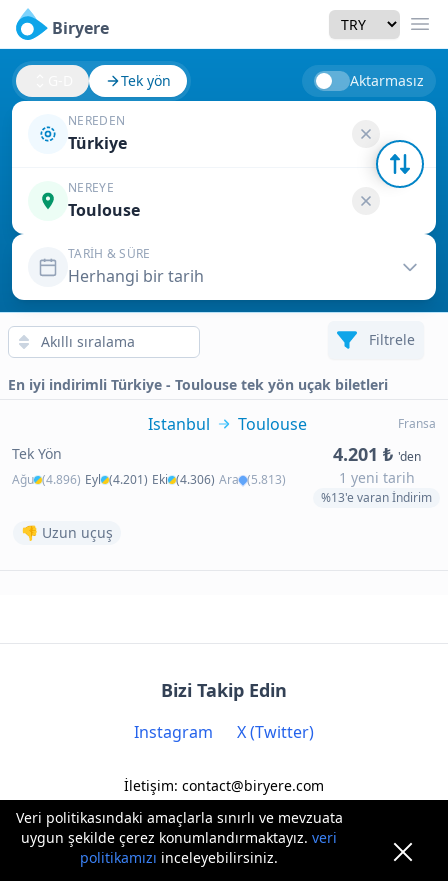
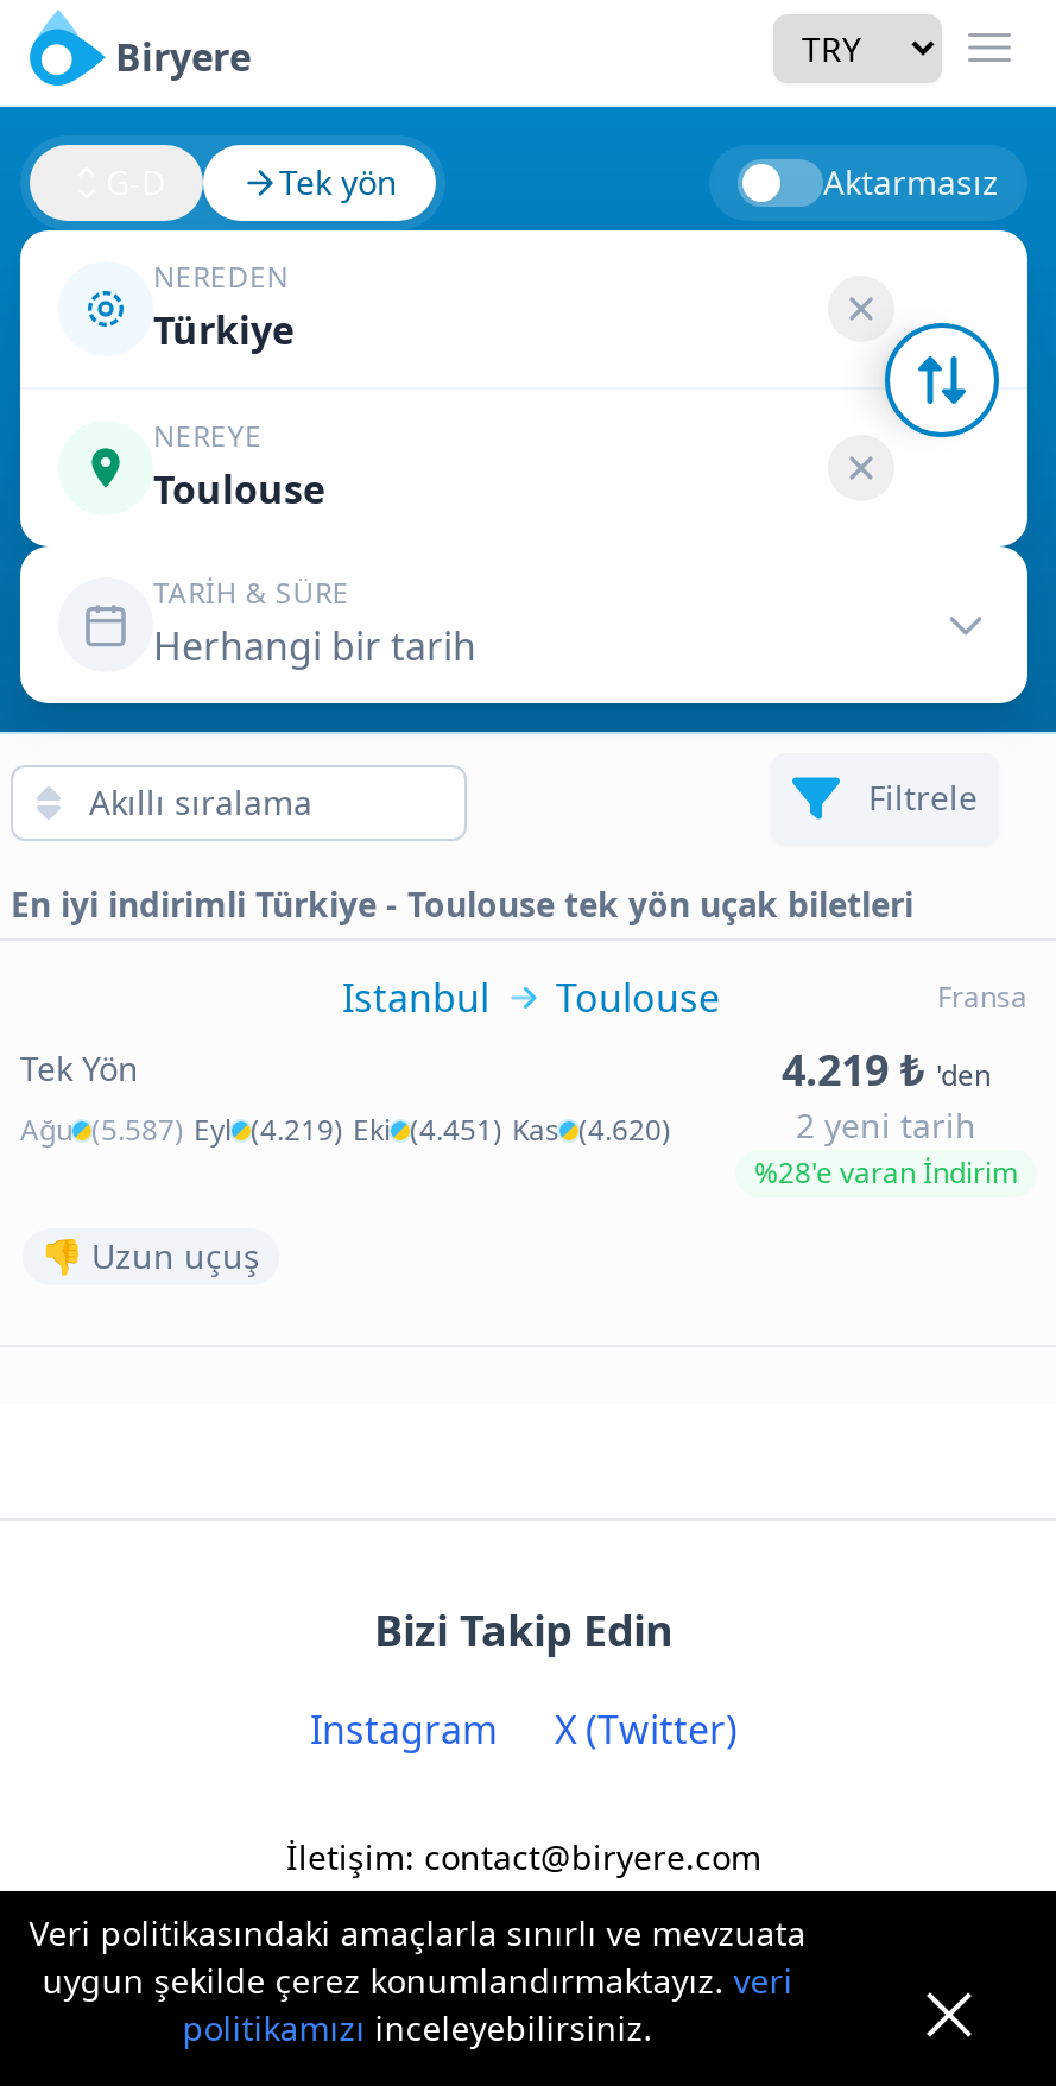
[332,442,420,466] 4.201 ₺ 'den -> [782,1041,991,1098] 4.219 ₺ 'den
[12,471,286,488] Ağu (4.896) Eyl (4.201) Eki (4.306) Ara (5.813) -> [20,1110,671,1150] Ağu (5.587) Eyl (4.219) Eki (4.451) Kas (4.620)
[338,468,414,487] 1 yeni tarih -> [796,1102,976,1148] 2 yeni tarih
[321,489,432,506] %13'e varan İndirim -> [754,1152,1018,1193] %28'e varan İndirim

